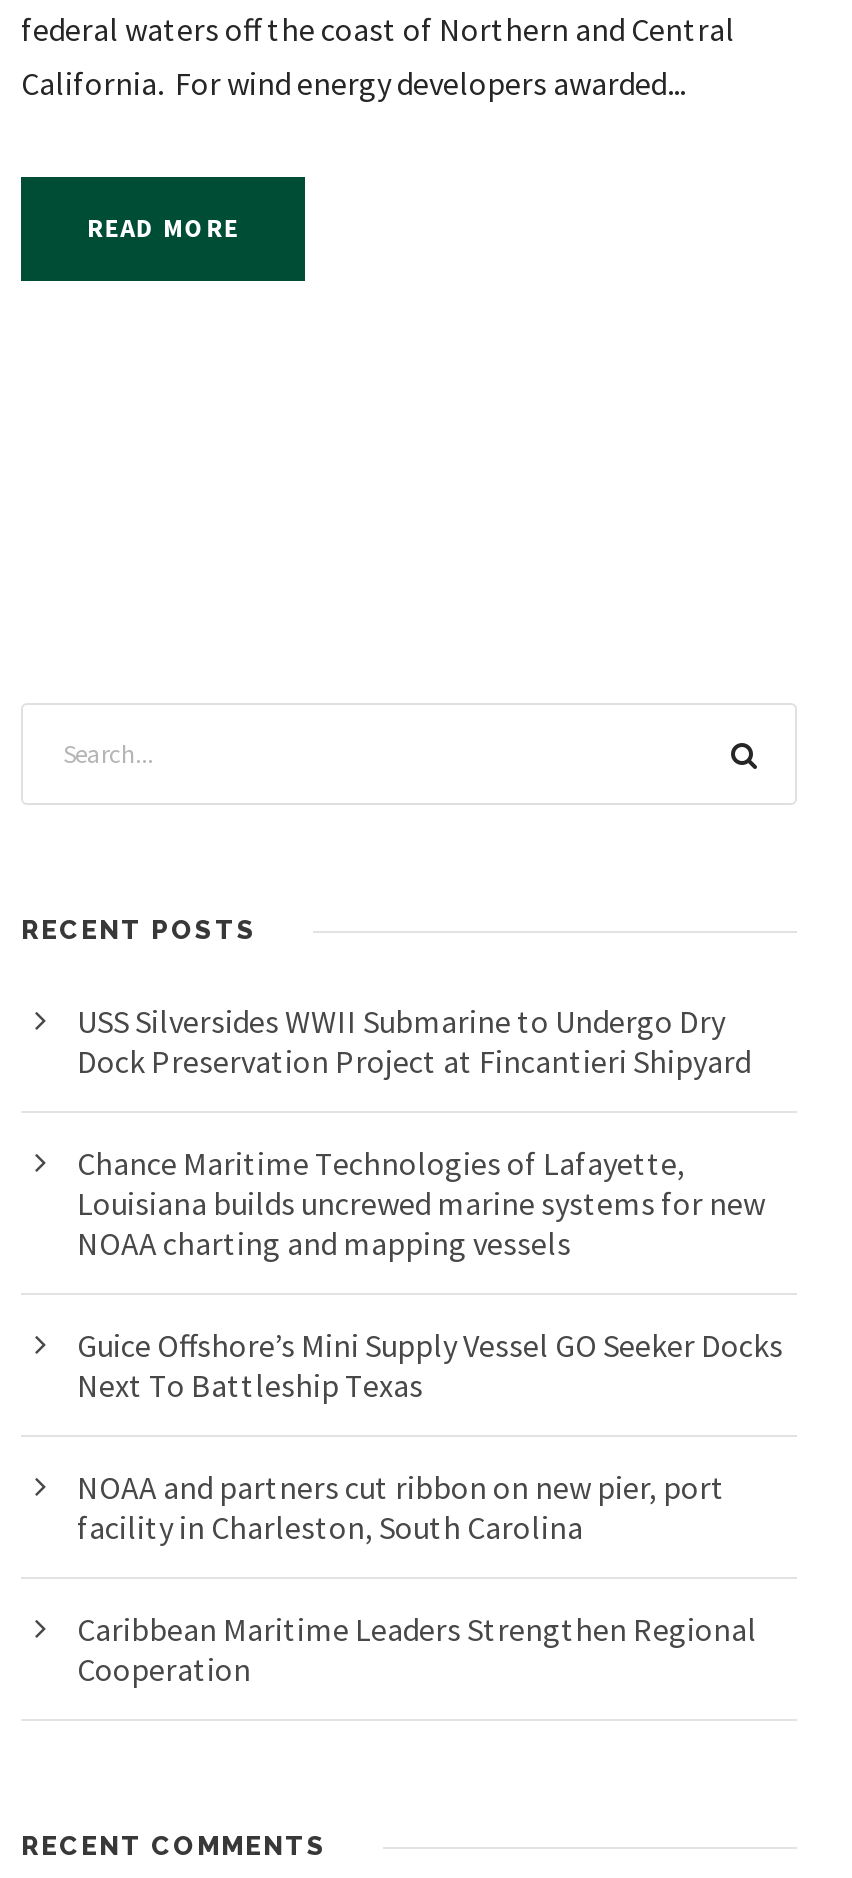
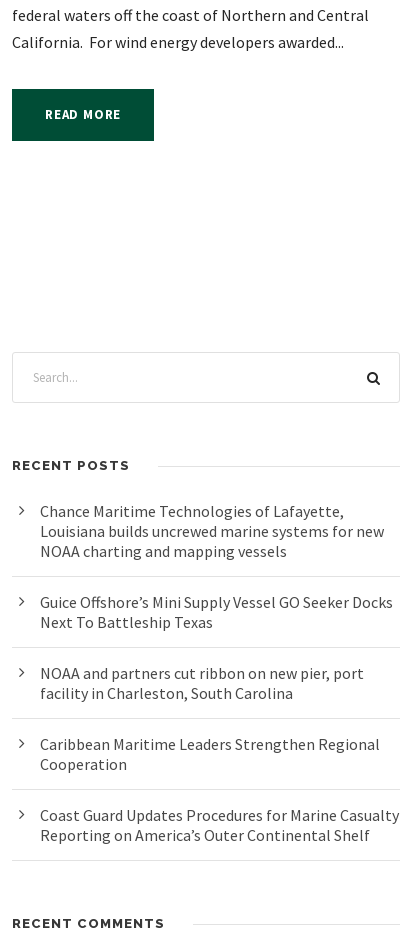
[77,1002,751,1082] USS Silversides WWII Submarine to Undergo Dry | Dock Preservation Project at Fincantieri Shipyard -> none
moved [77,1144,783,1690] -> [40,501,393,774]: Chance Maritime Technologies of Lafayette, | Louisiana builds uncrewed marine systems for new | NOAA charting and mapping vessels | ... | Caribbean Maritime Leaders Strengthen Regional | Cooperation
none -> [40,805,399,845] Coast Guard Updates Procedures for Marine Casualty | Reporting on America’s Outer Continental Shelf

